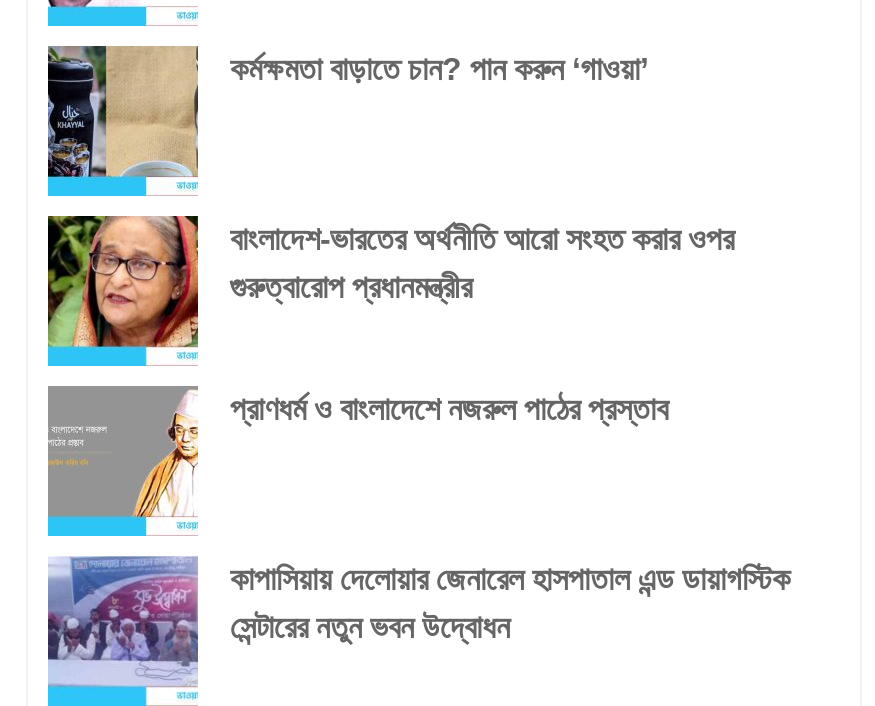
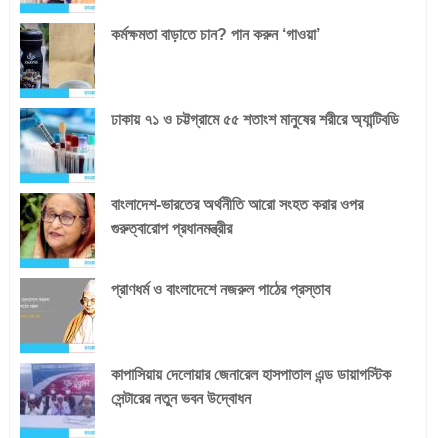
none -> [19,107,399,174] [image] | ঢাকায় ৭১ ও চট্টগ্রামে ৫৫ শতাংশ মানুষের শরীরে অ্যান্টিবডি

